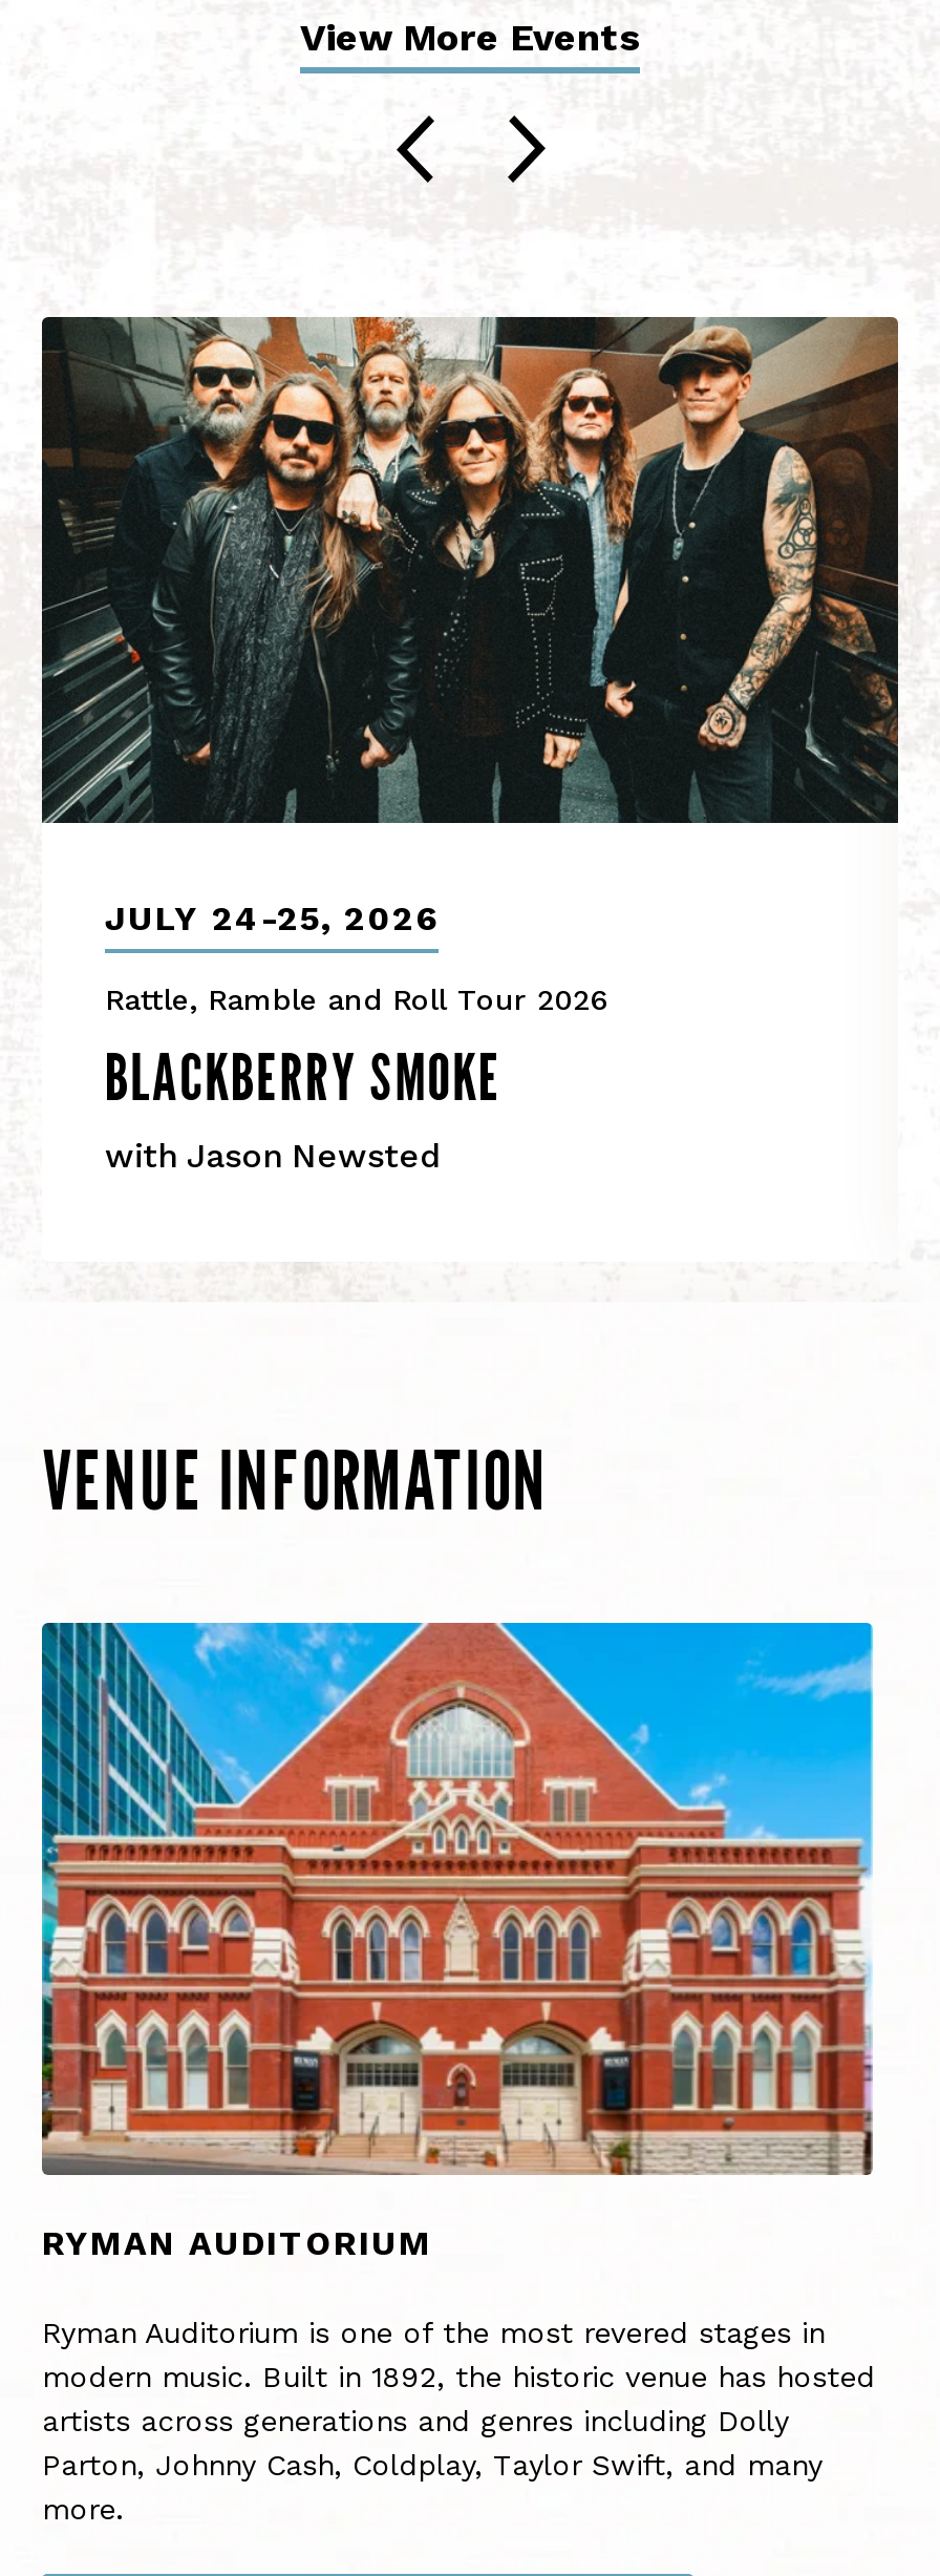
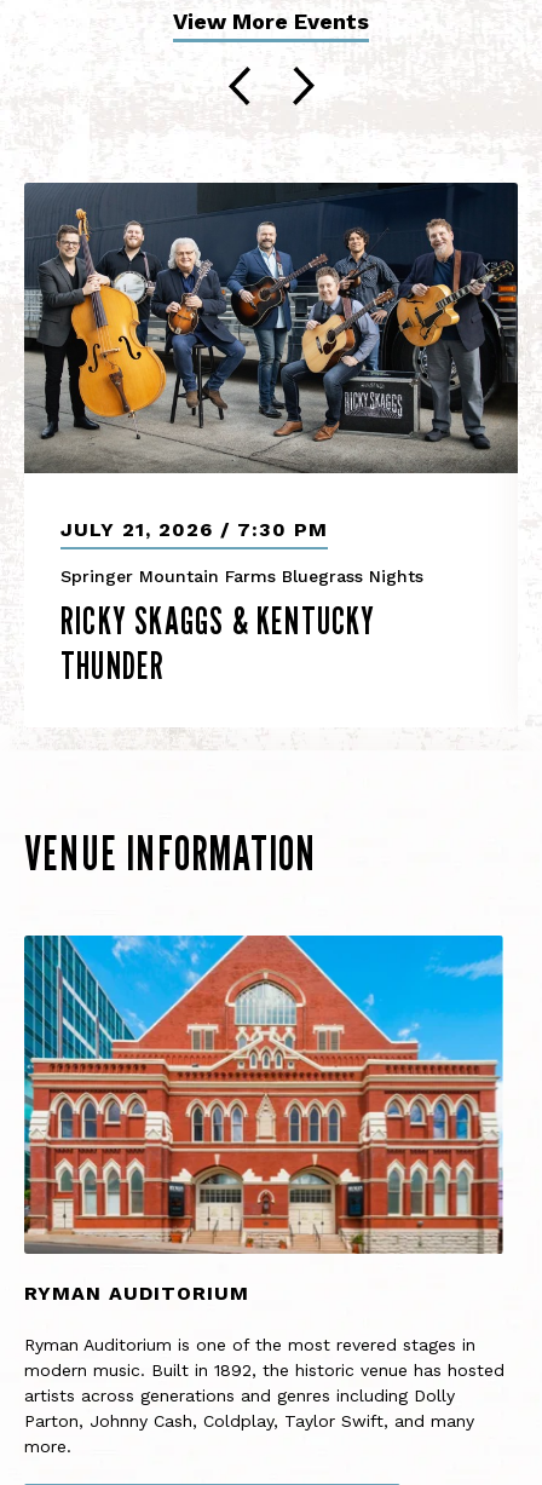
[42,315,900,938] [image] | JULY 24 -25, 2026 -> [24,182,519,541] [image] | JULY 21, 2026 | 7:30 PM
[105,982,608,1175] Rattle, Ramble and Roll Tour 2026 | BLACKBERRY SMOKE | with Jason Newsted -> [60,566,423,687] Springer Mountain Farms Bluegrass Nights | RICKY SKAGGS & KENTUCKY | THUNDER

